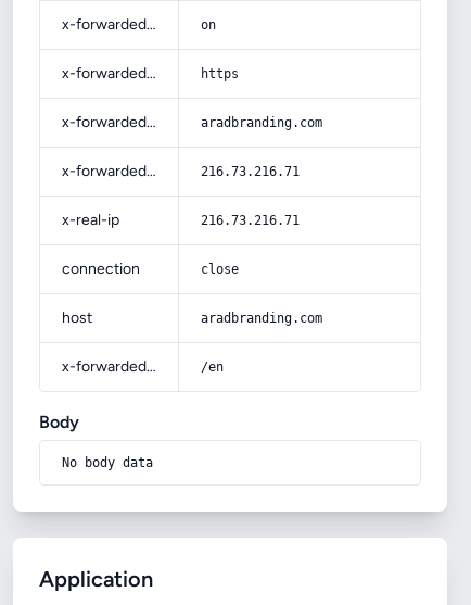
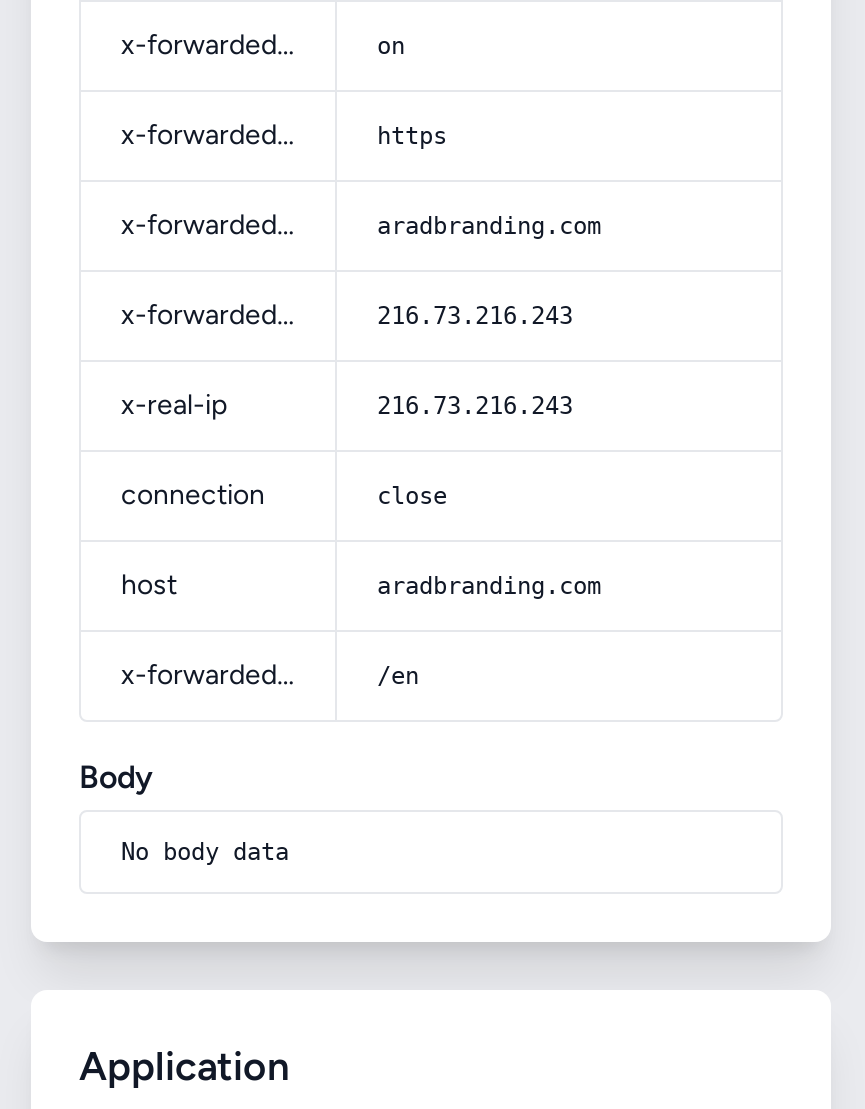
[201,164,300,179] 216.73.216.71 -> [377,302,573,330] 216.73.216.243
[201,213,300,228] 216.73.216.71 -> [377,392,573,420] 216.73.216.243

